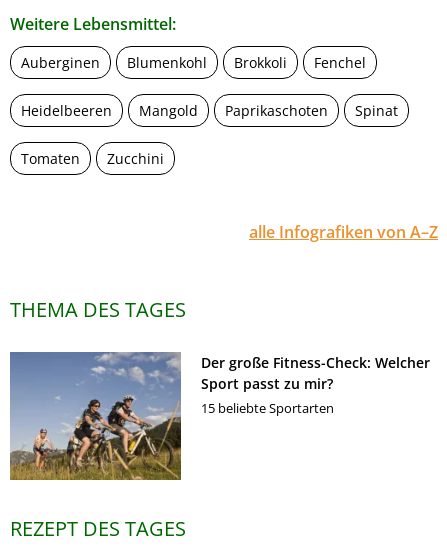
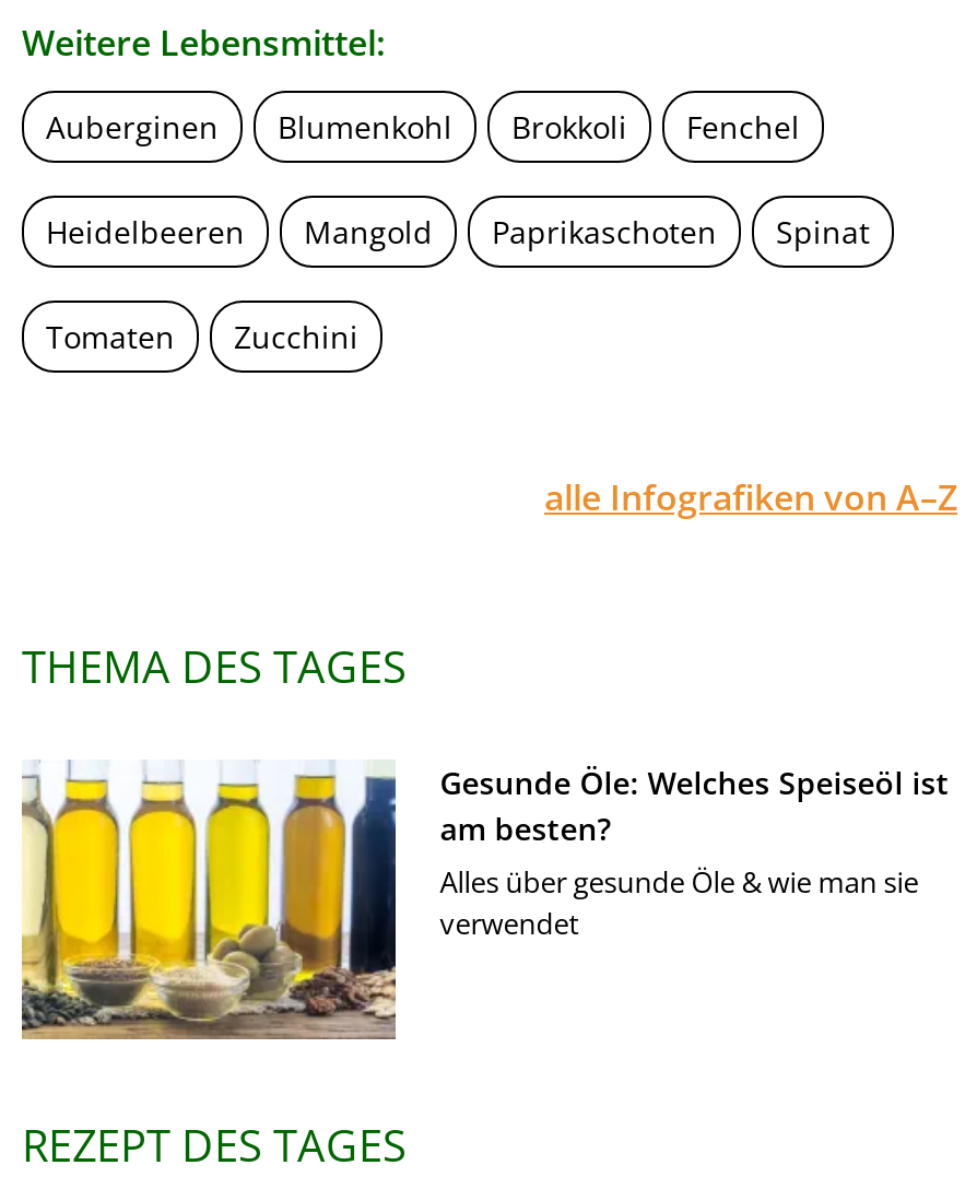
[9,351,430,481] [image] | Der große Fitness-Check: Welcher | Sport passt zu mir? | 15 beliebte Sportarten -> [20,760,949,1039] [image] | Gesunde Öle: Welches Speiseöl ist | am besten? | Alles über gesunde Öle & wie man sie | verwendet

